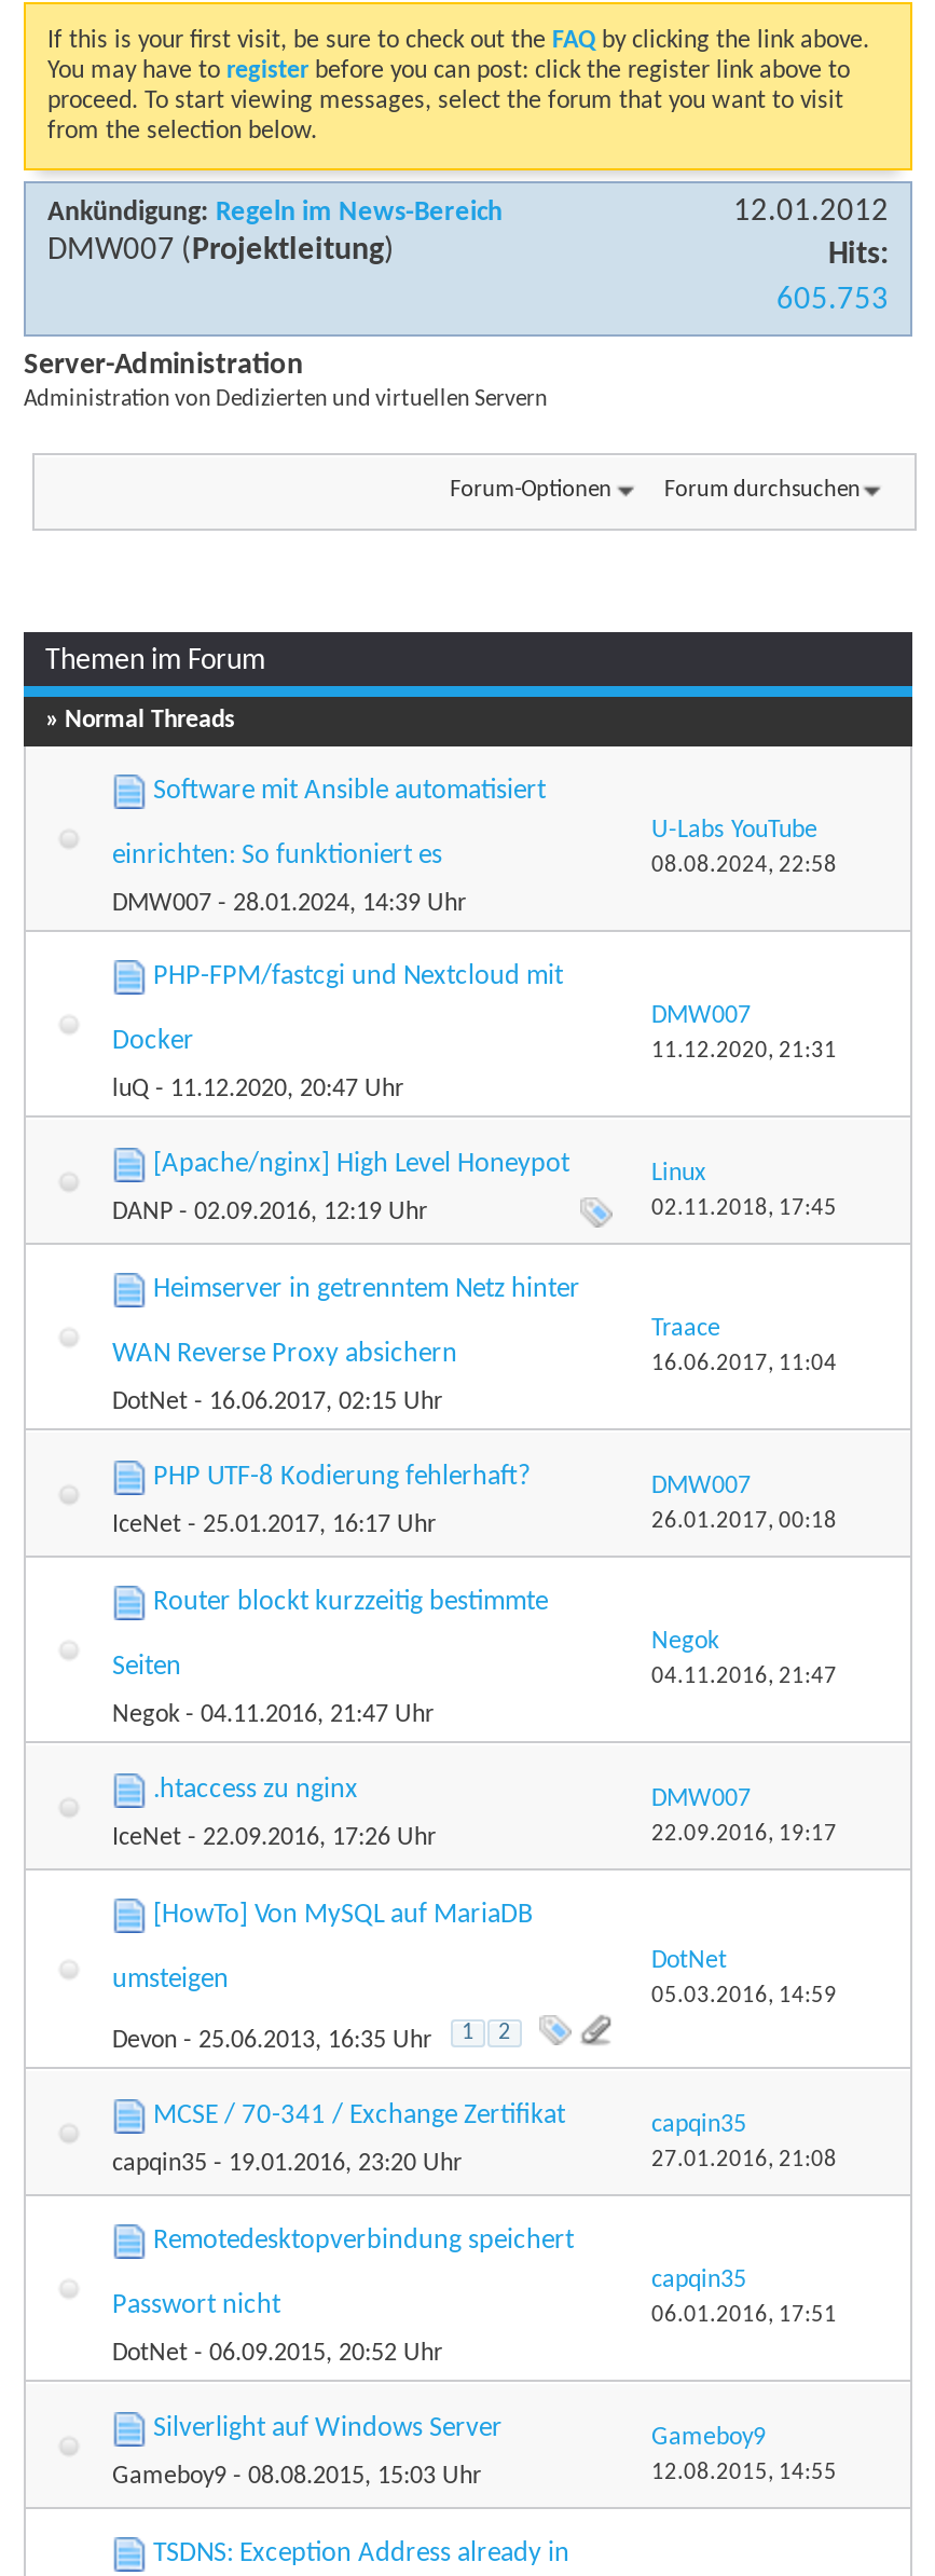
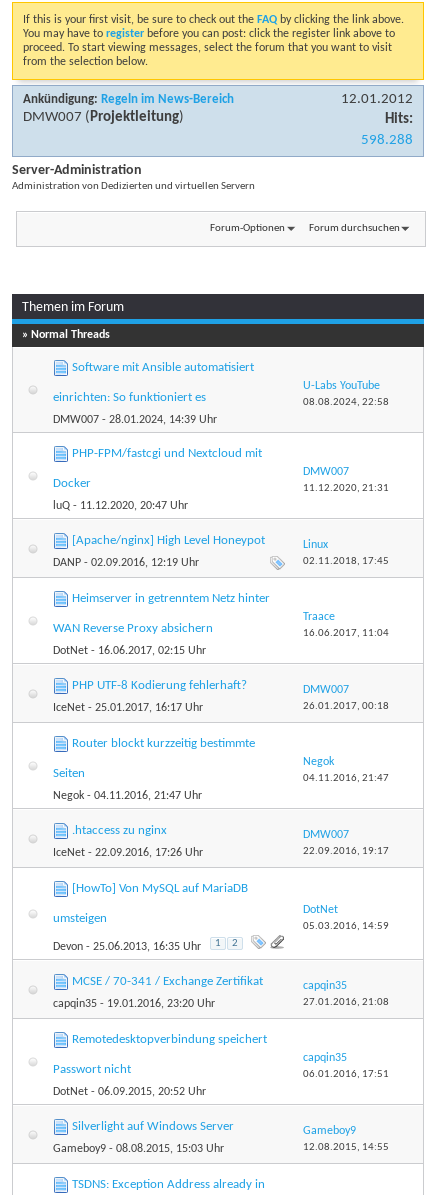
[776,285,889,317] 605.753 -> [361,133,413,148] 598.288

